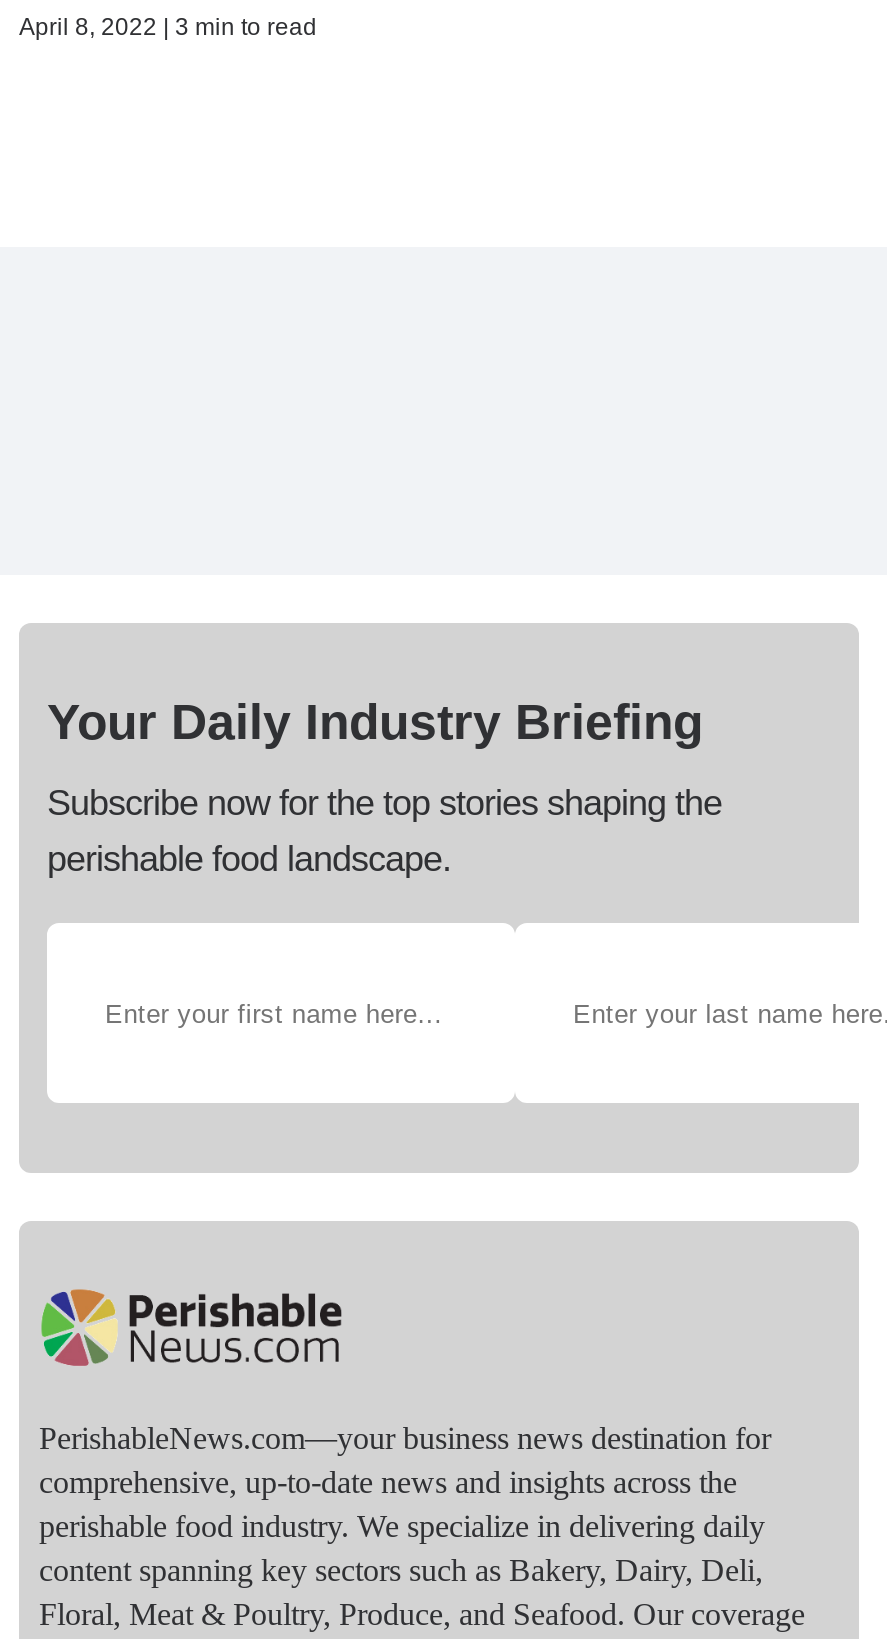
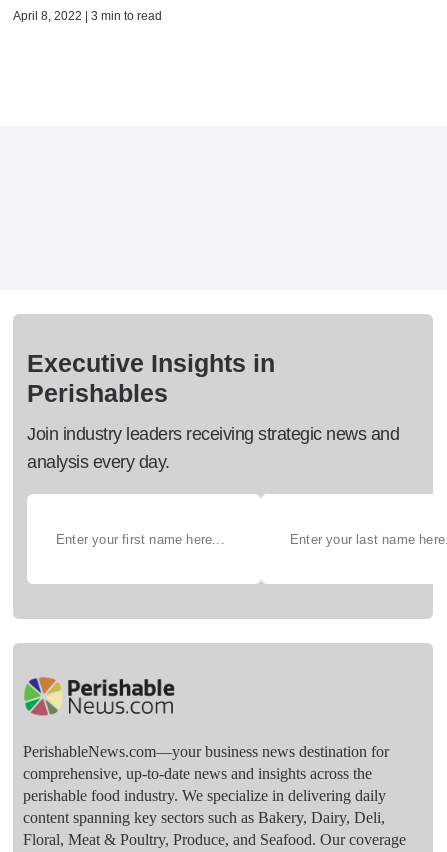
[47,693,703,749] Your Daily Industry Briefing -> [27,349,275,407] Executive Insights in | Perishables
[47,783,722,879] Subscribe now for the top stories shaping the | perishable food landscape. -> [27,424,399,472] Join industry leaders receiving strategic news and | analysis every day.

